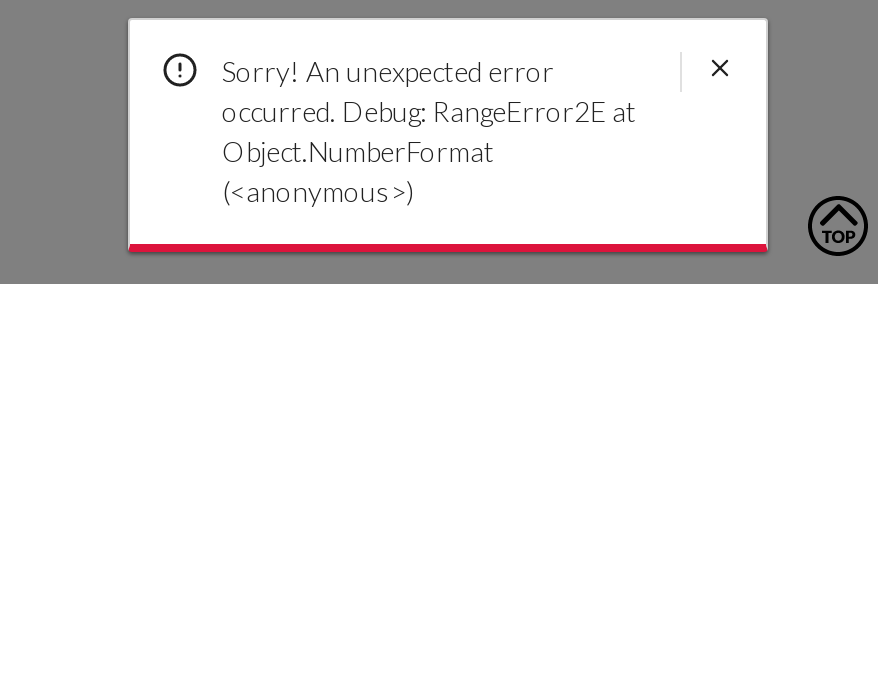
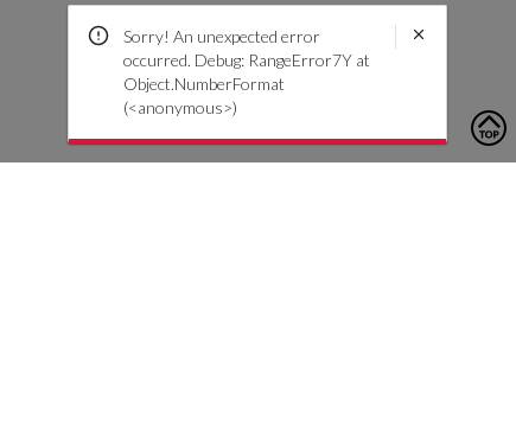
[222,94,636,128] occurred. Debug: RangeError2E at -> [123,50,370,70] occurred. Debug: RangeError7Y at

